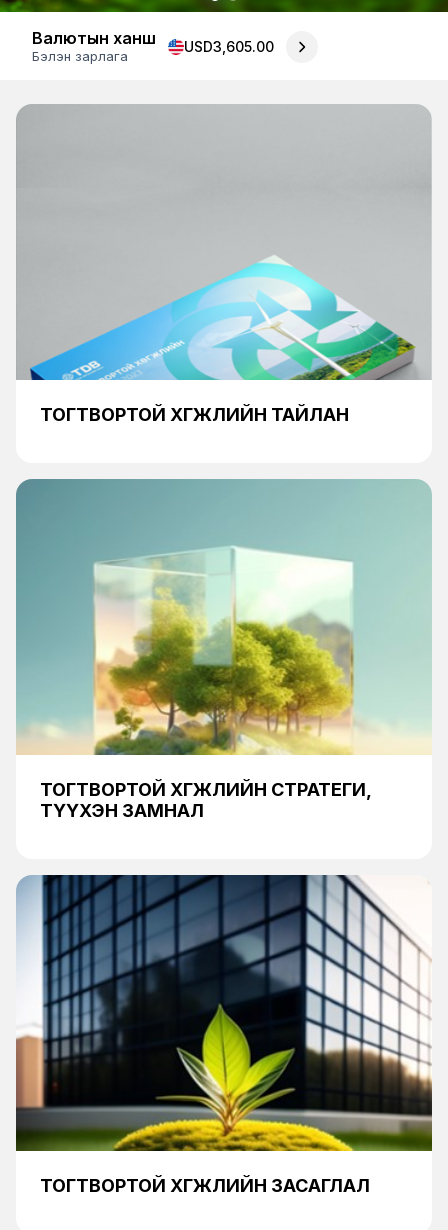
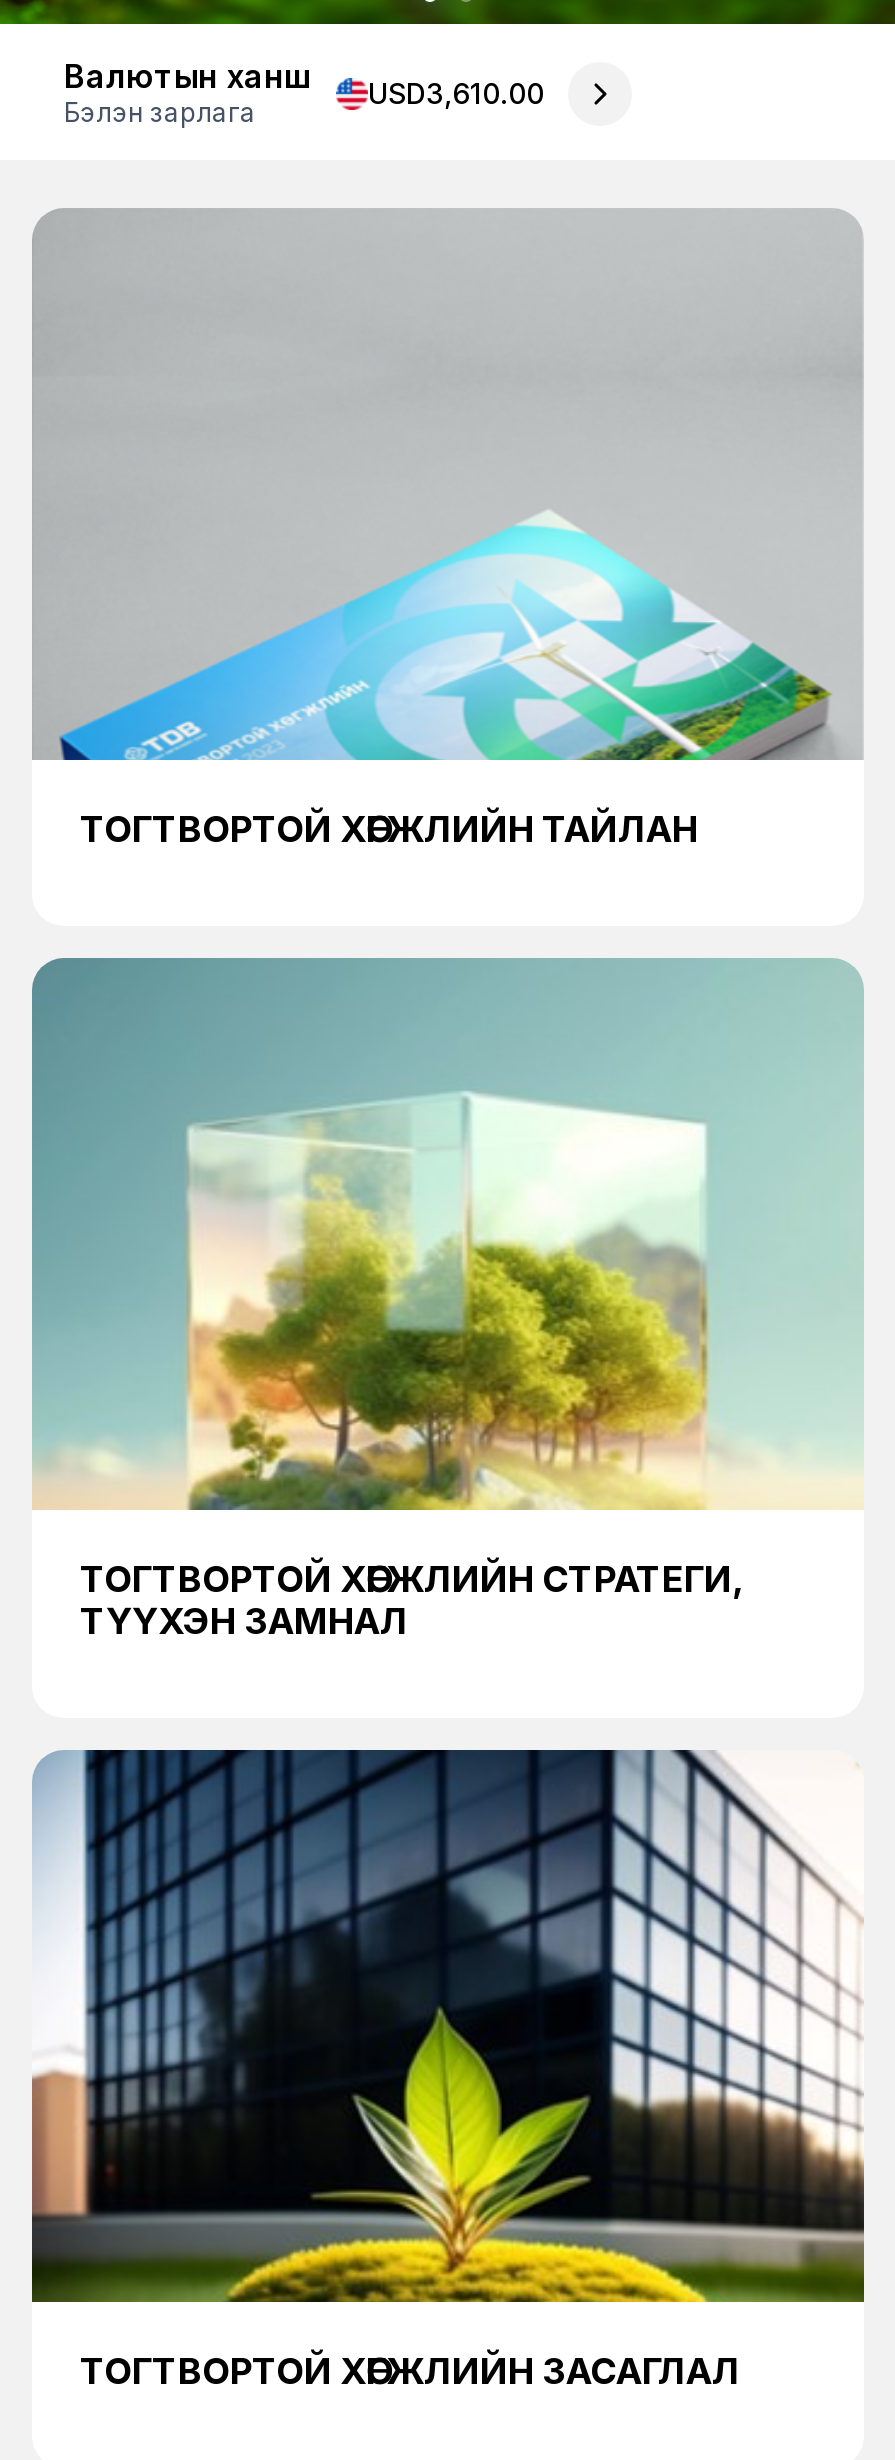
[32,27,274,55] Валютын ханш USD3,605.00 -> [64,55,544,110] Валютын ханш USD3,610.00

